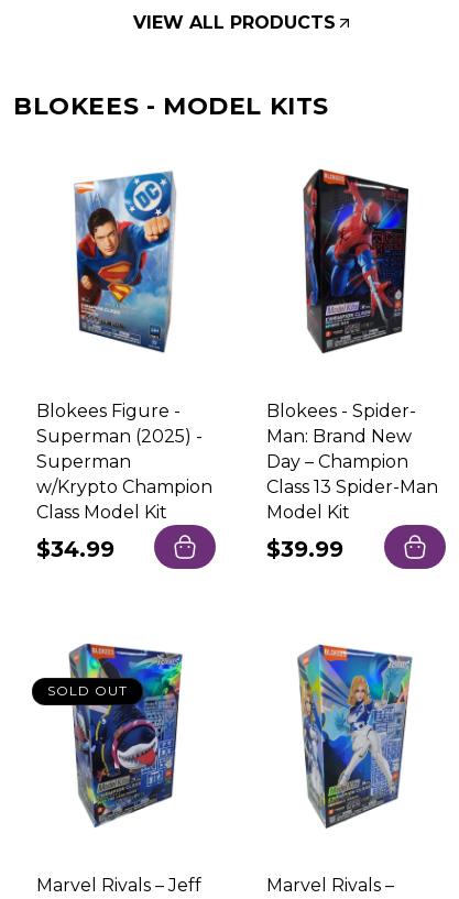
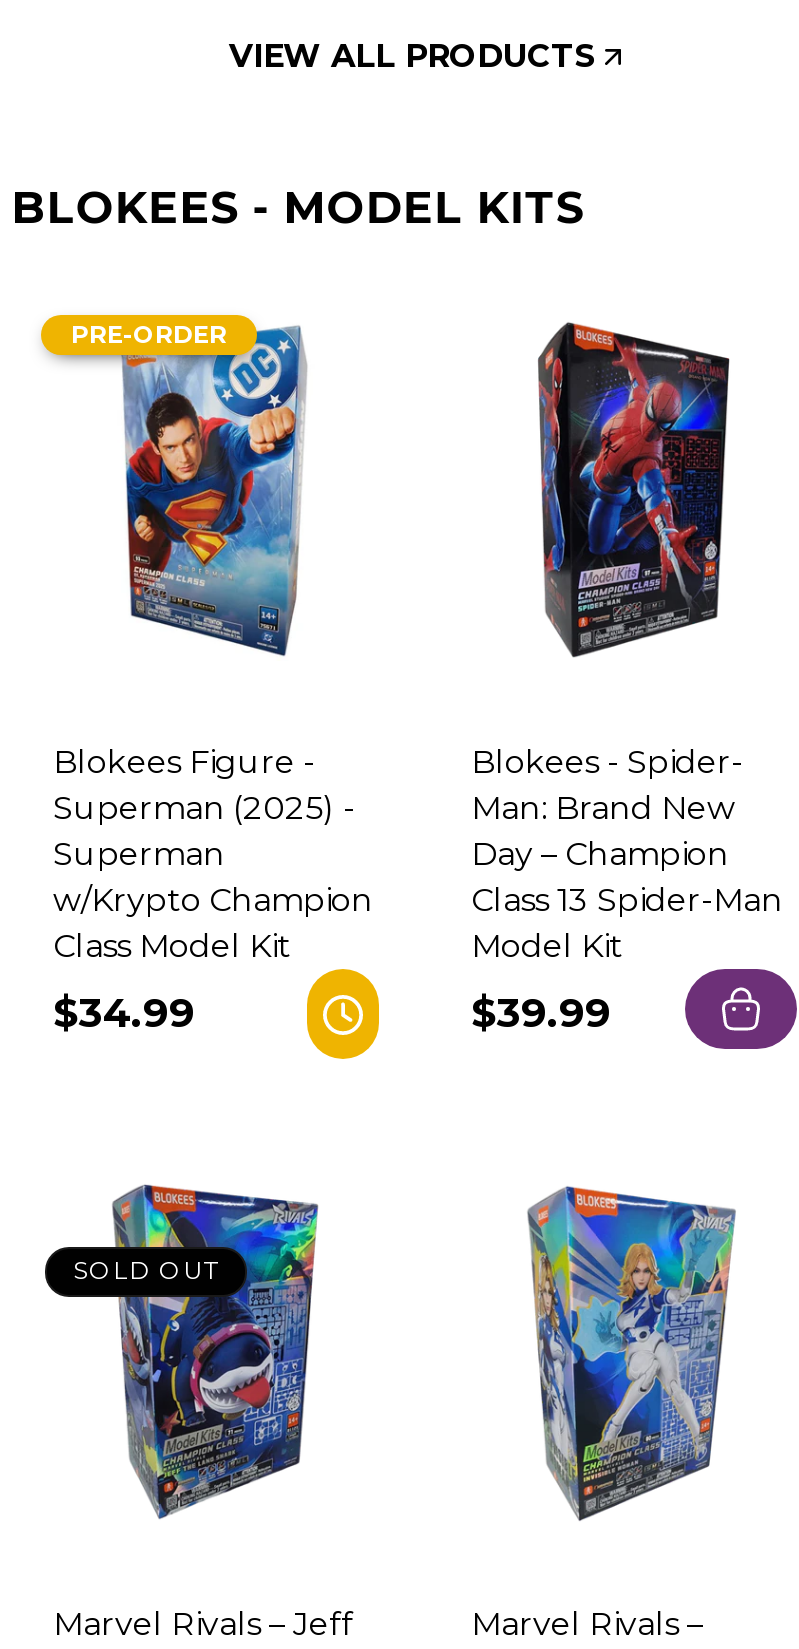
none -> [71,320,227,350] PRE-ORDER
[153,524,217,574] [image] -> [267,967,381,1061] [image]

